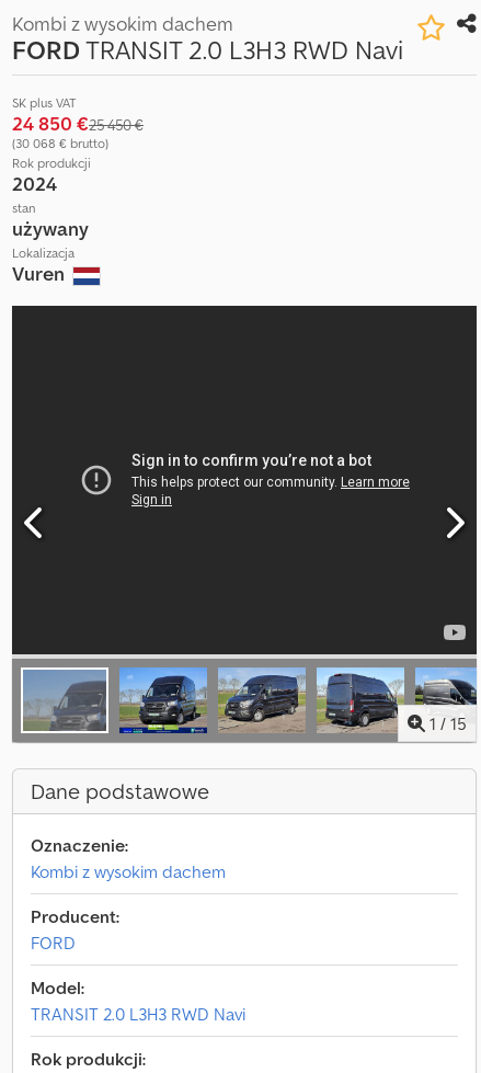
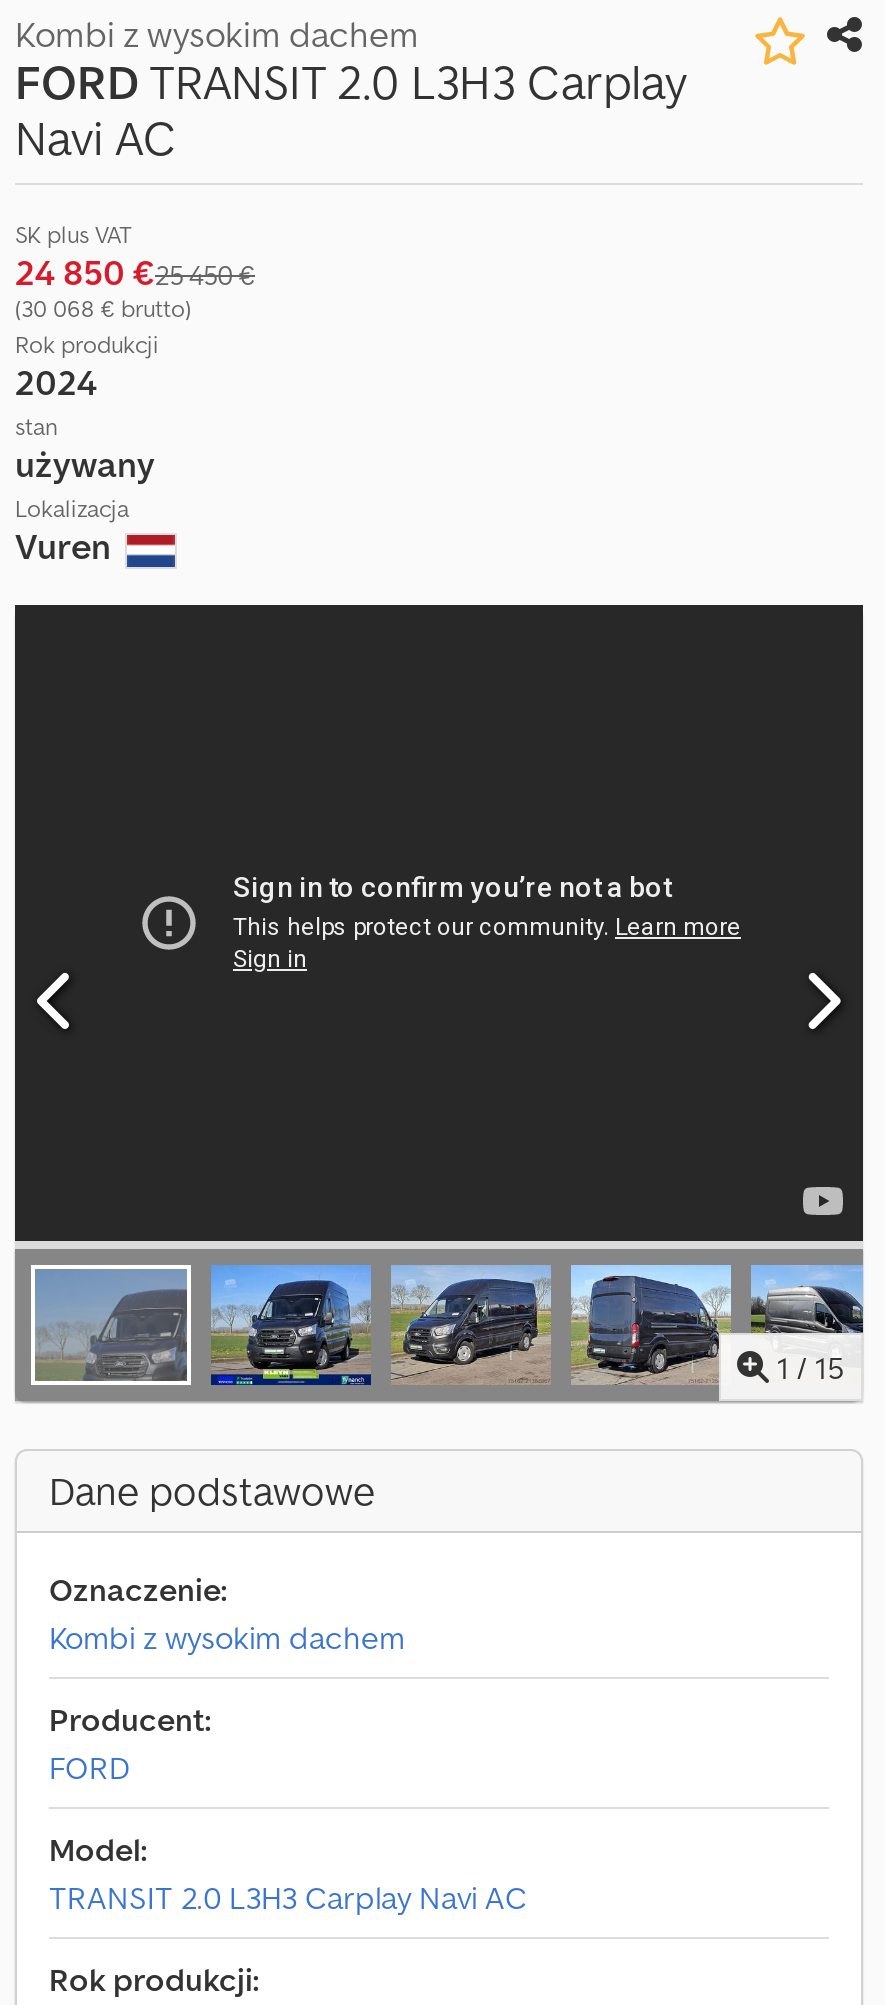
[12,33,403,67] FORD TRANSIT 2.0 L3H3 RWD Navi -> [15,51,685,169] FORD TRANSIT 2.0 L3H3 Carplay | Navi AC
[31,1003,245,1025] TRANSIT 2.0 L3H3 RWD Navi -> [49,1877,527,1917] TRANSIT 2.0 L3H3 Carplay Navi AC

